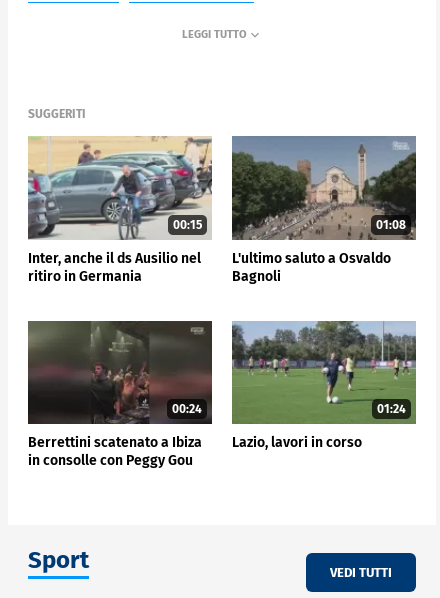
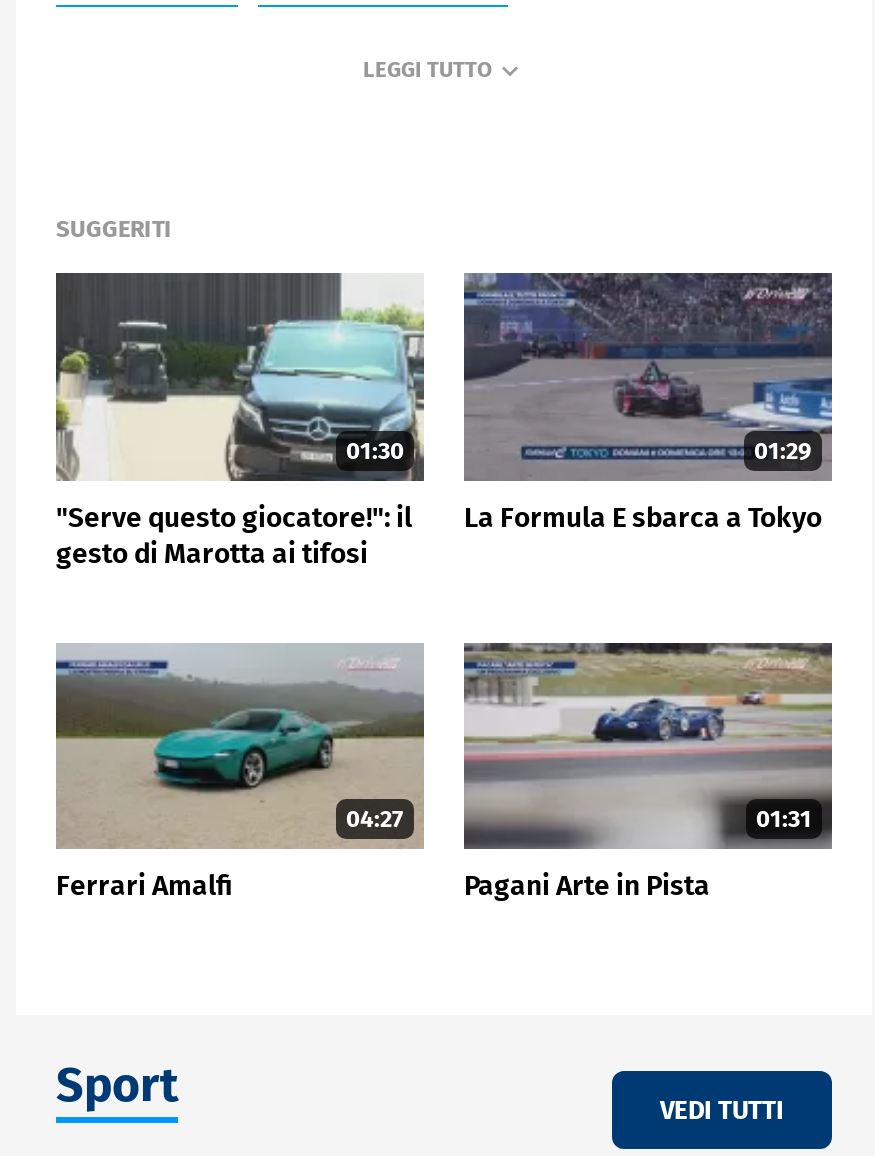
[28,136,212,240] [image] | 00:15 -> [54,271,424,465] [image] | 01:30
[232,135,416,239] [image] | 01:08 -> [464,271,832,465] [image] | 01:29
[28,250,201,285] Inter, anche il ds Ausilio nel | ritiro in Germania -> [56,501,412,571] "Serve questo giocatore!": il | gesto di Marotta ai tifosi
[232,250,391,285] L'ultimo saluto a Osvaldo | Bagnoli -> [464,501,822,535] La Formula E sbarca a Tokyo
[28,321,212,424] [image] | 00:24 -> [56,645,424,834] [image] | 04:27
[232,321,416,424] [image] | 01:24 -> [464,641,832,834] [image] | 01:31
[28,434,202,469] Berrettini scatenato a Ibiza | in consolle con Peggy Gou -> [56,870,232,904] Ferrari Amalfi
[232,434,362,451] Lazio, lavori in corso -> [464,870,710,904] Pagani Arte in Pista

